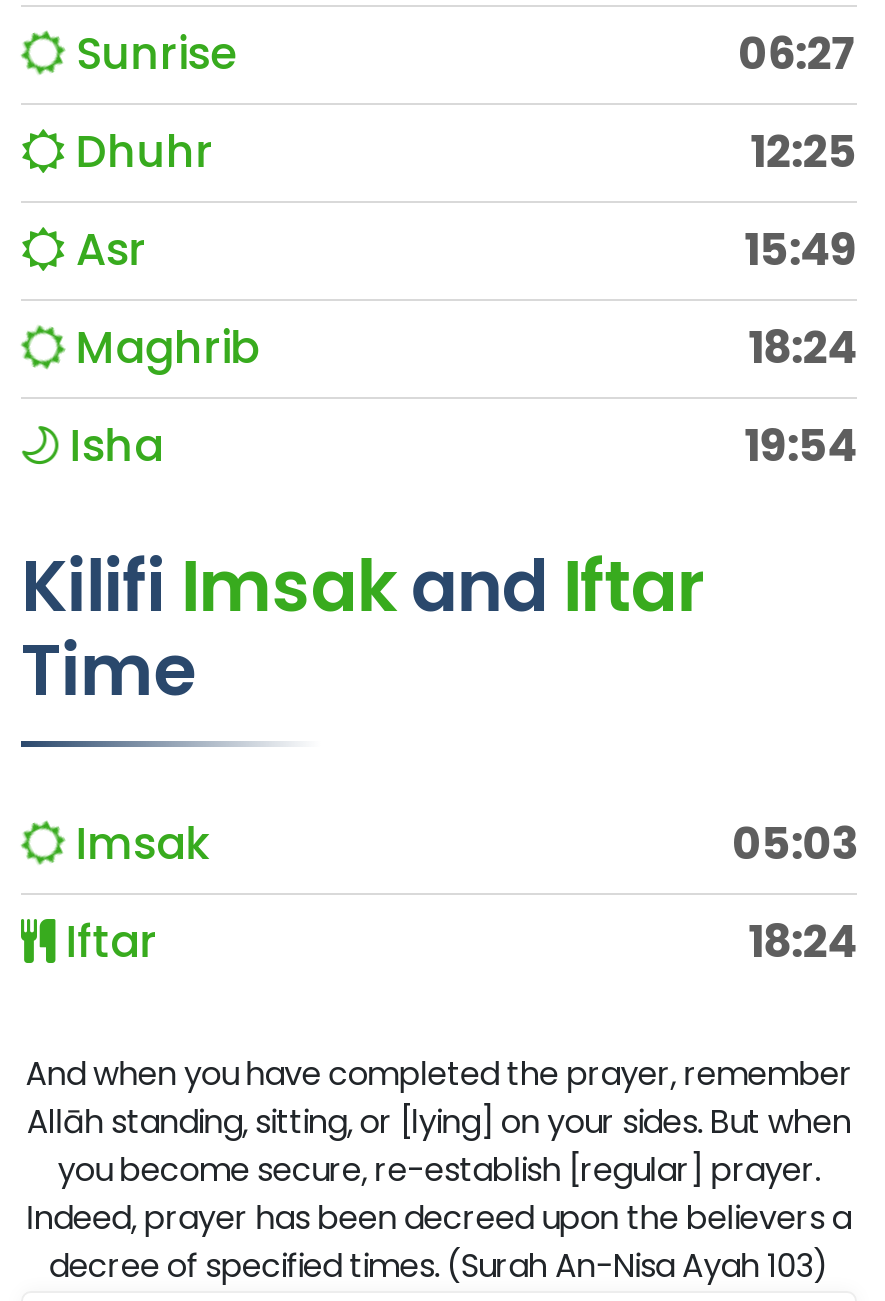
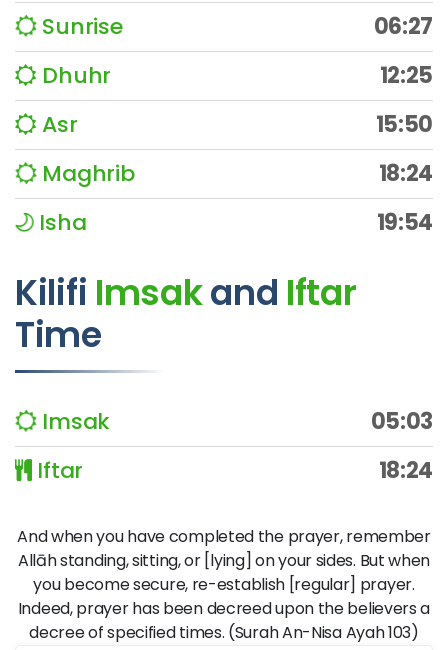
[744,219,857,281] 15:49 -> [375,109,433,140] 15:50

